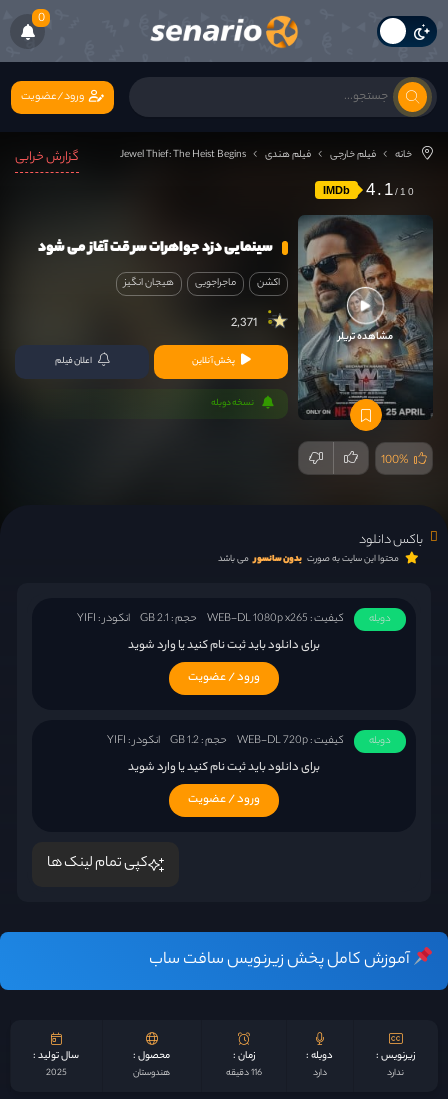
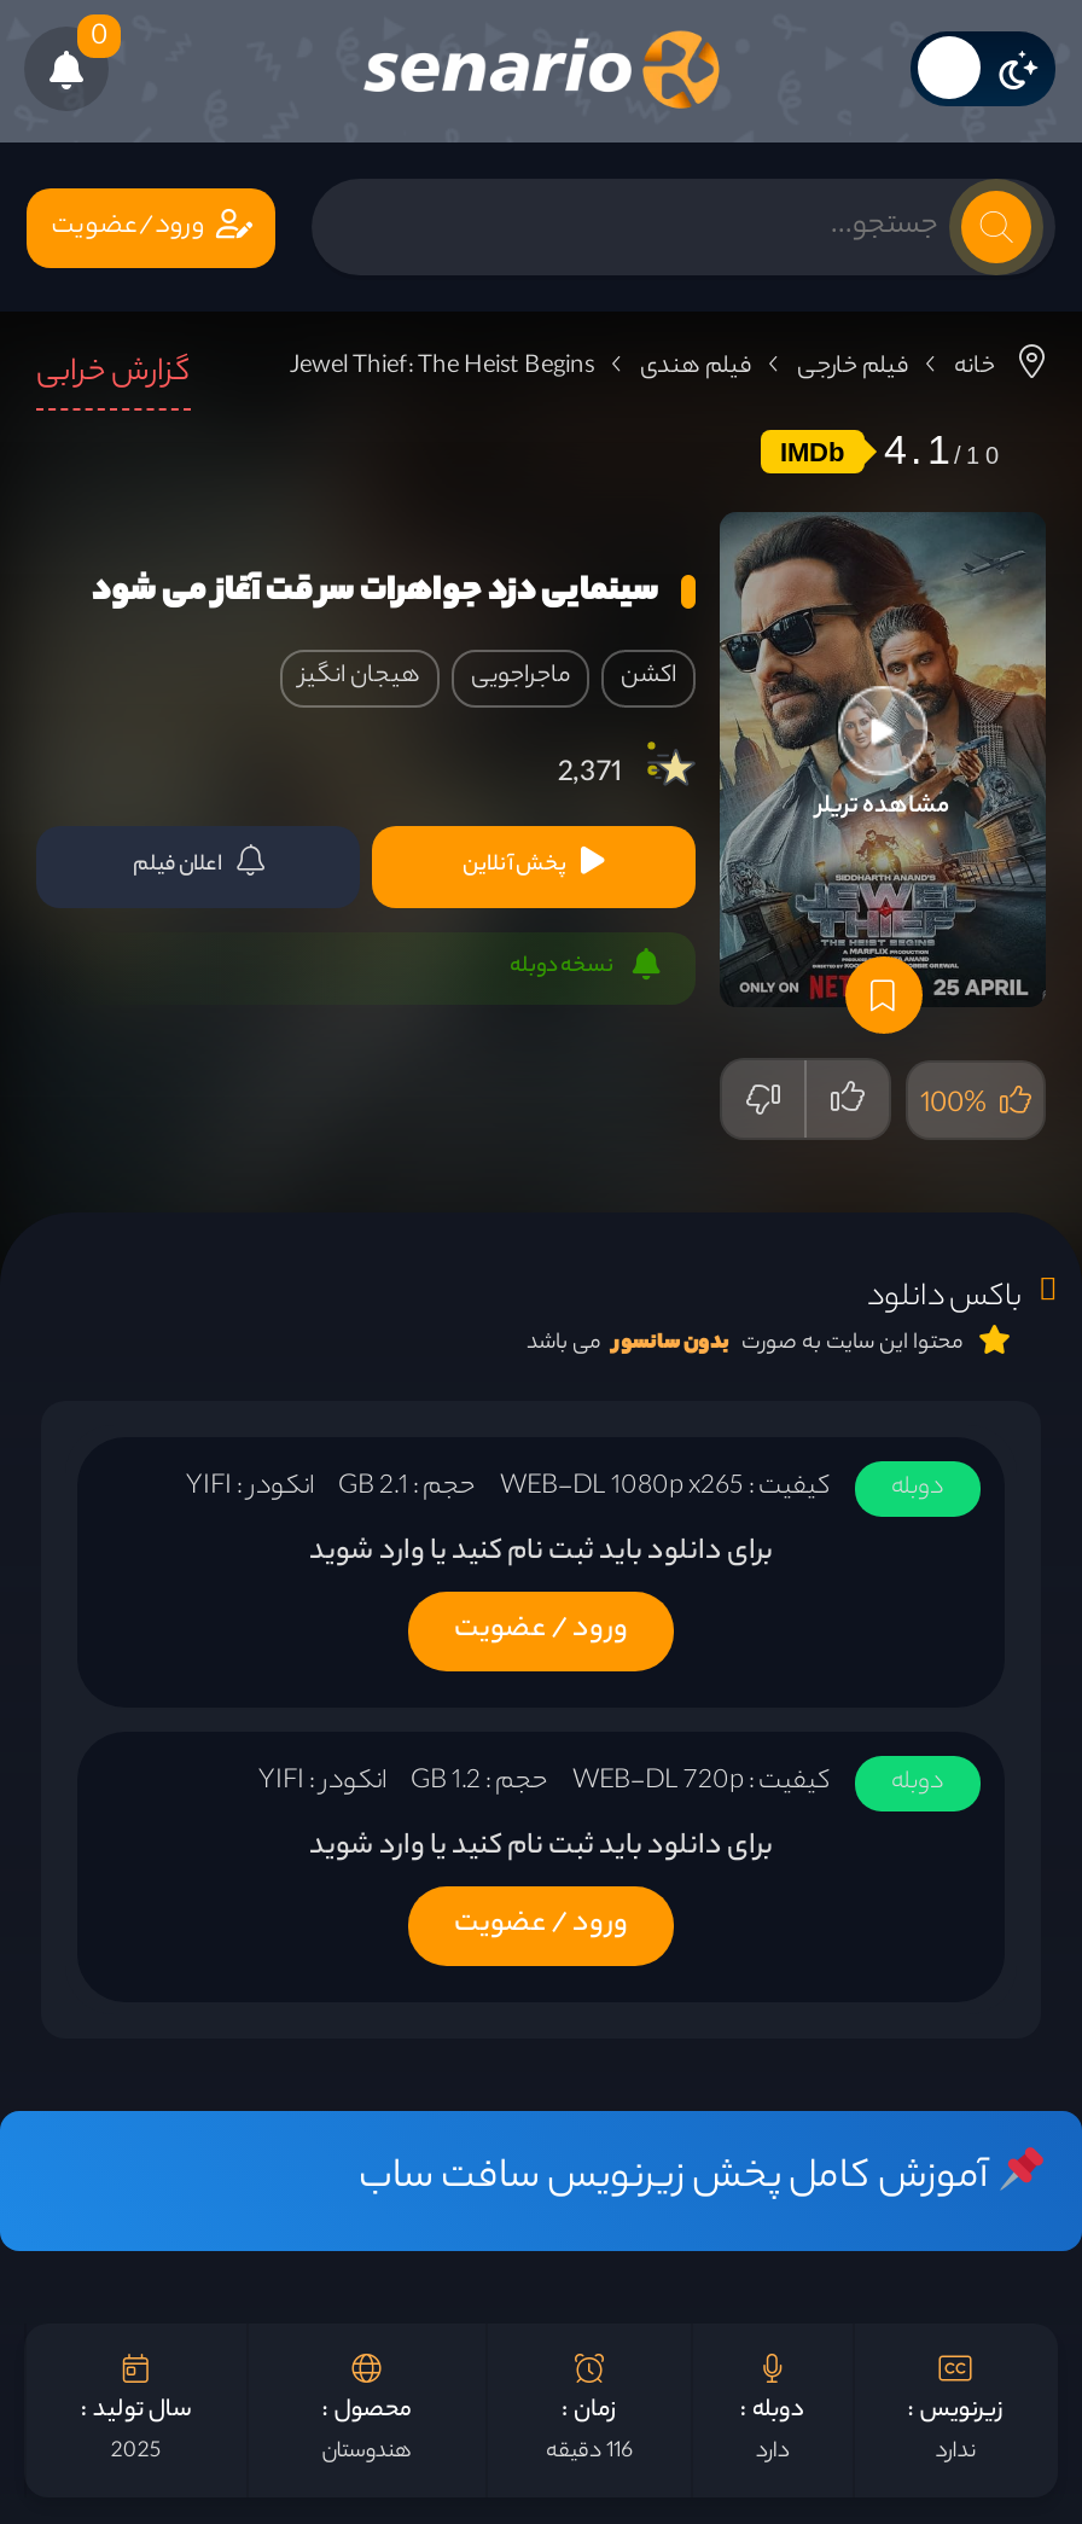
[47,852,148,876] کپی تمام لینک ها -> none

